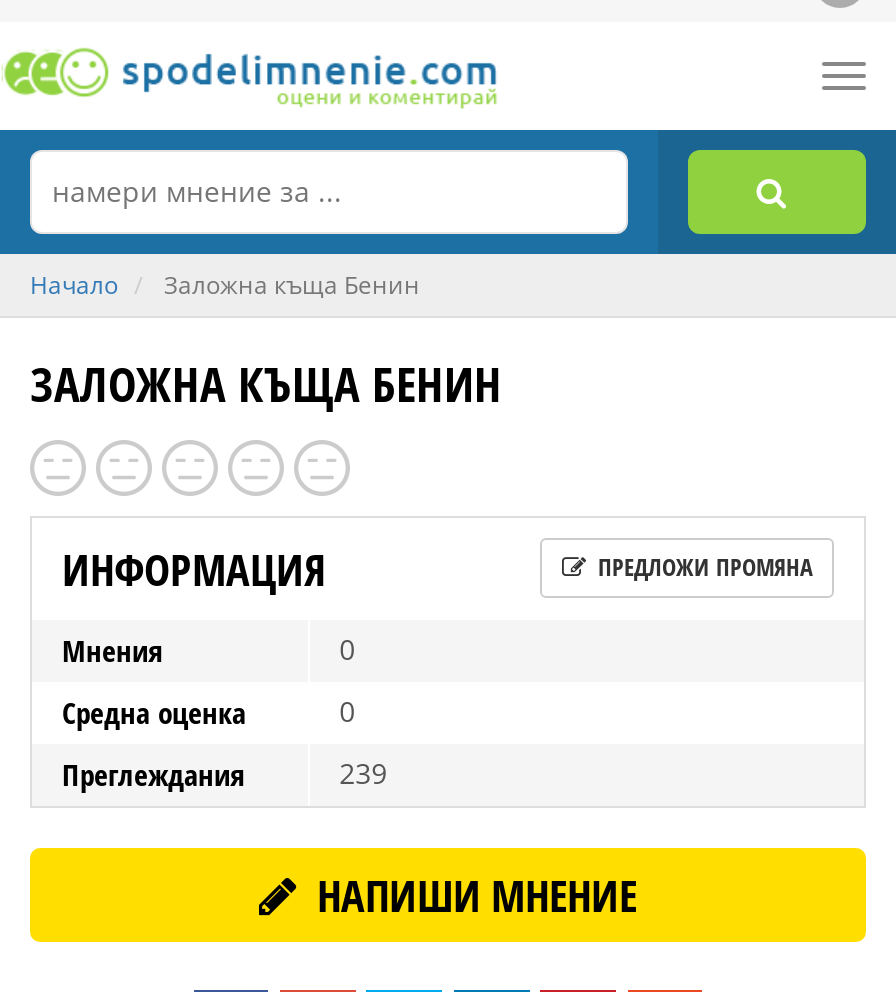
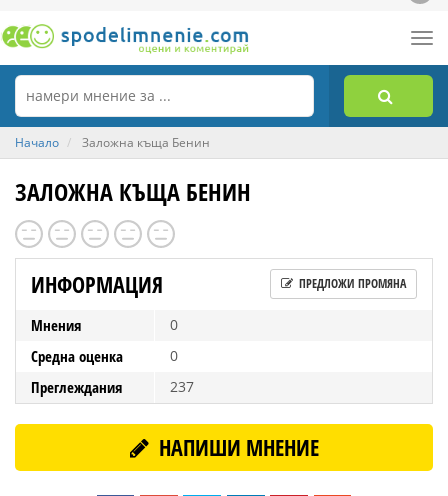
[339,754,387,792] 239 -> [170,377,194,396] 237

